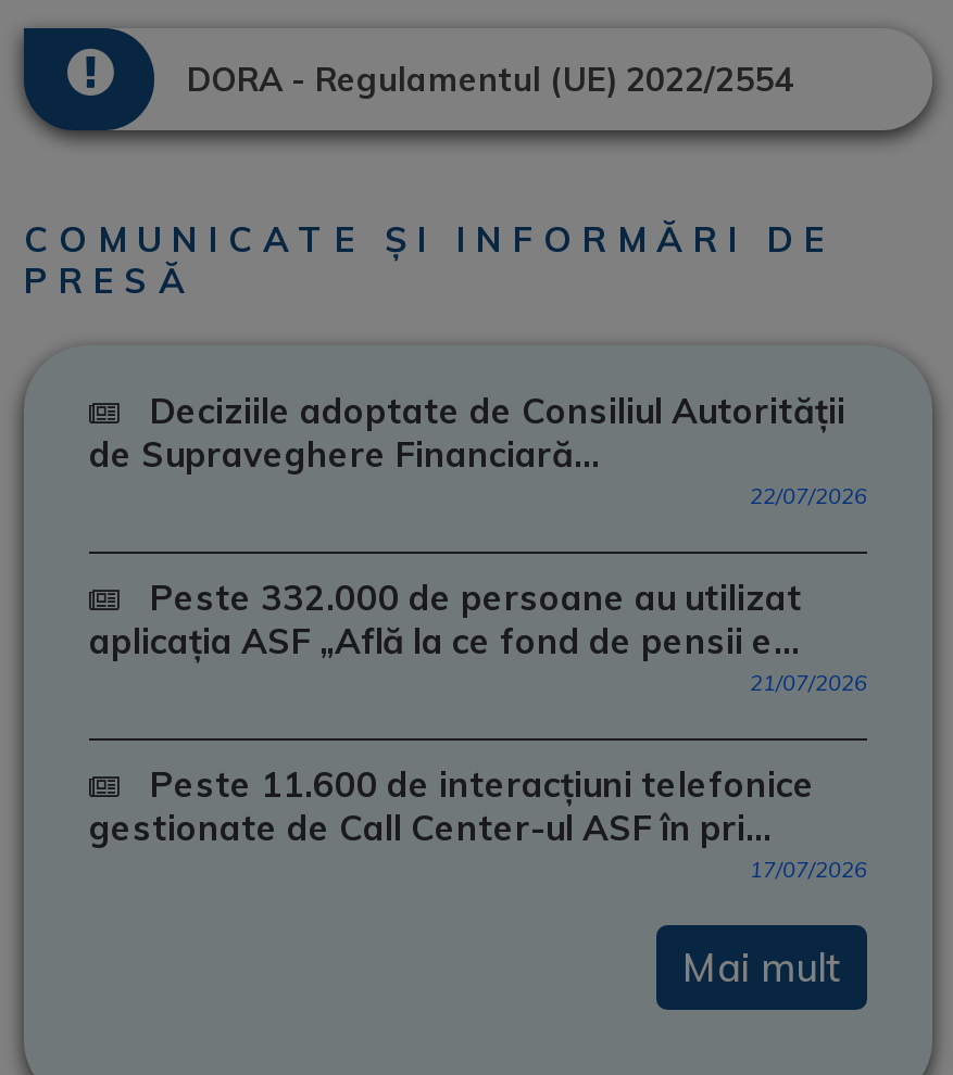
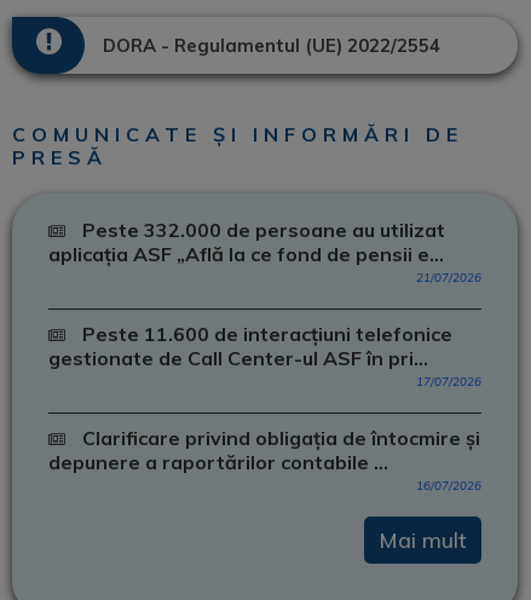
[89,389,867,510] Deciziile adoptate de Consiliul Autorității | de Supraveghere Financiară... | 22/07/2026 -> none
moved [89,576,867,884] -> [48,218,481,390]: Peste 332.000 de persoane au utilizat | aplicația ASF „Află la ce fond de pensii e... | 21/07/2026 | Peste 11.600 de interacțiuni telefonice | gestionate de Call Center-ul ASF în pri... | 17/07/2026
none -> [48,426,481,494] Clarificare privind obligația de întocmire și | depunere a raportărilor contabile ... | 16/07/2026

